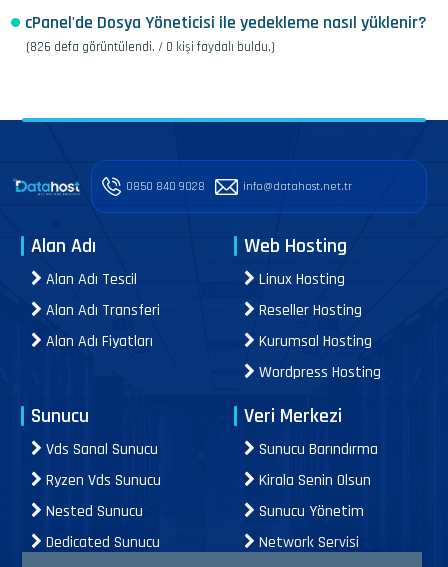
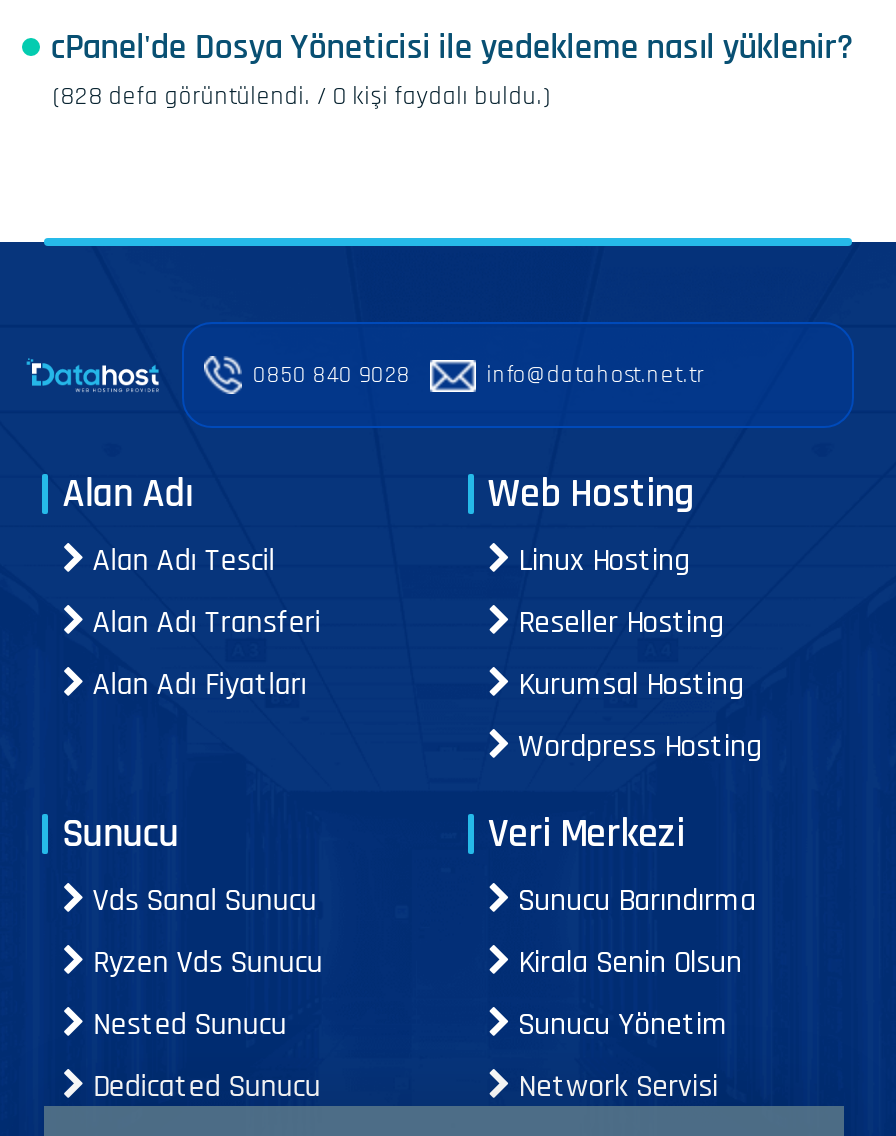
[26,39,275,55] (826 defa görüntülendi. / 0 kişi faydalı buldu.) -> [52,80,550,112] (828 defa görüntülendi. / 0 kişi faydalı buldu.)

